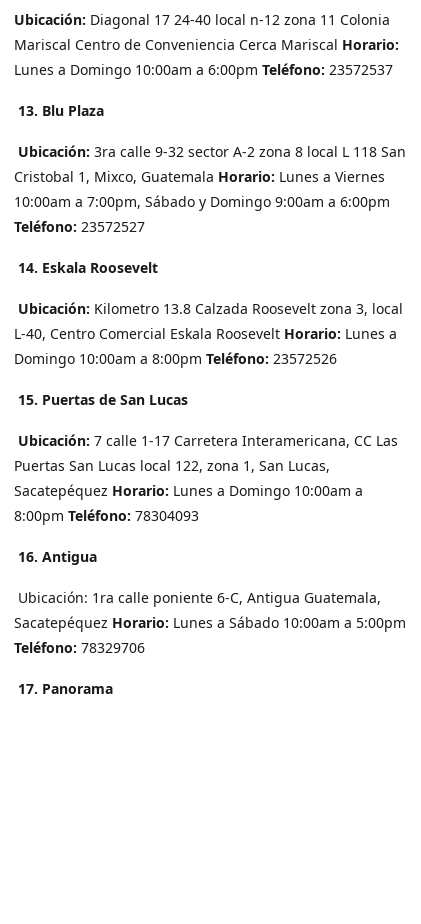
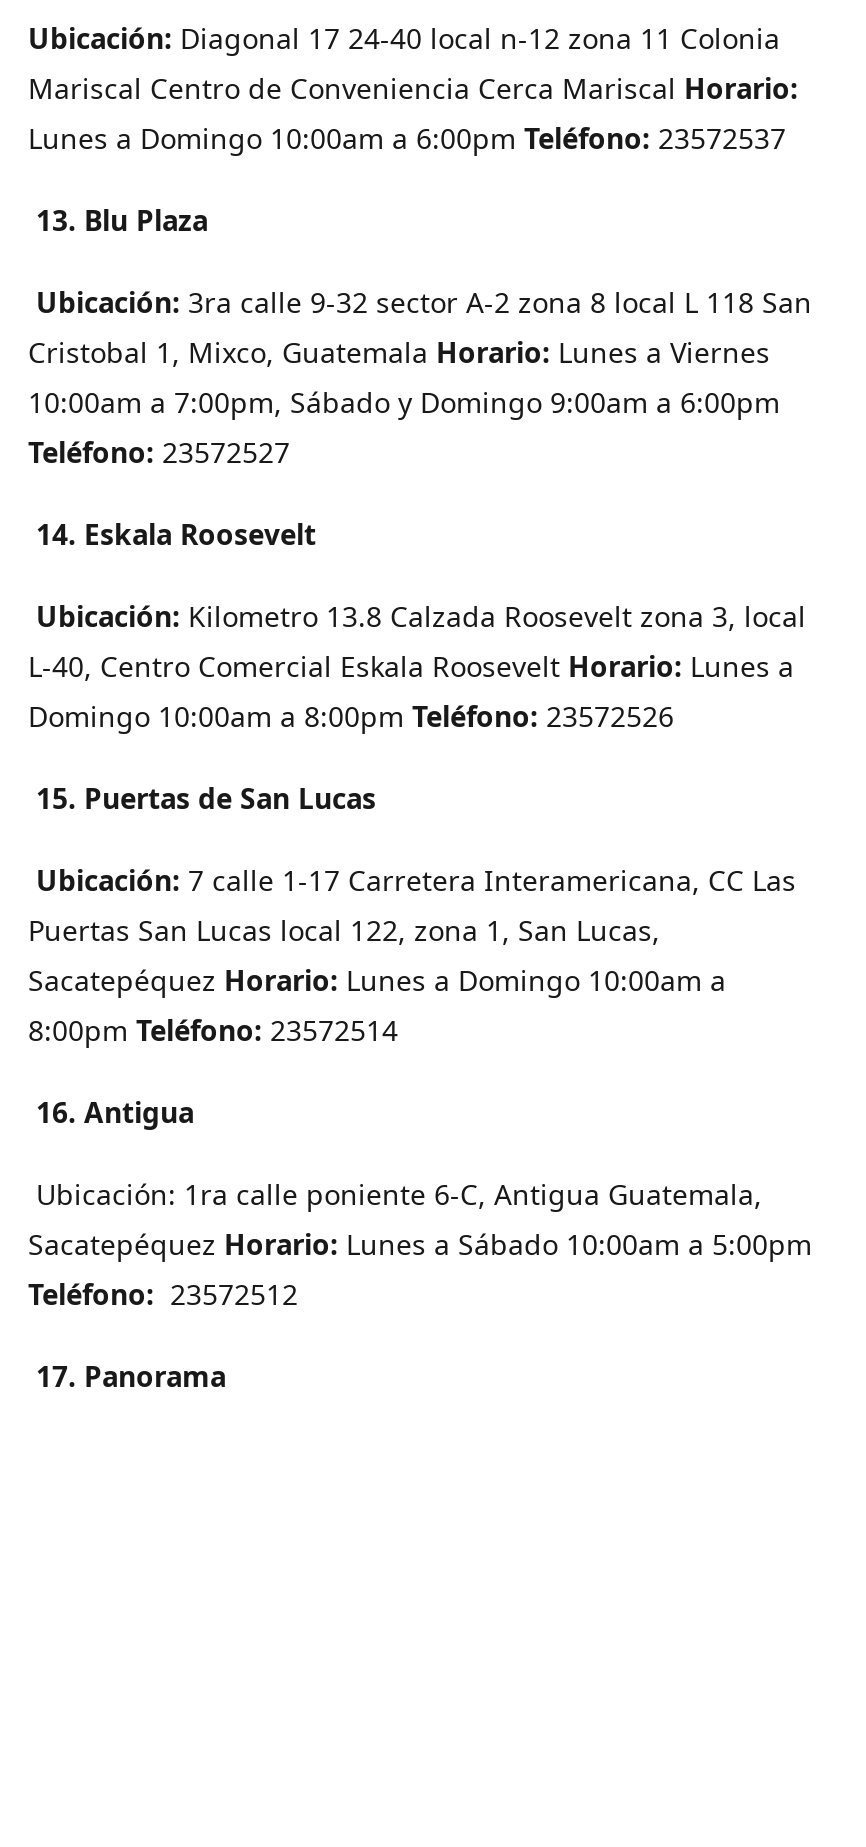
[14,505,199,524] 8:00pm Teléfono: 78304093 -> [28,1010,398,1048] 8:00pm Teléfono: 23572514
[14,637,145,656] Teléfono: 78329706 -> [28,1274,298,1312] Teléfono: 23572512

